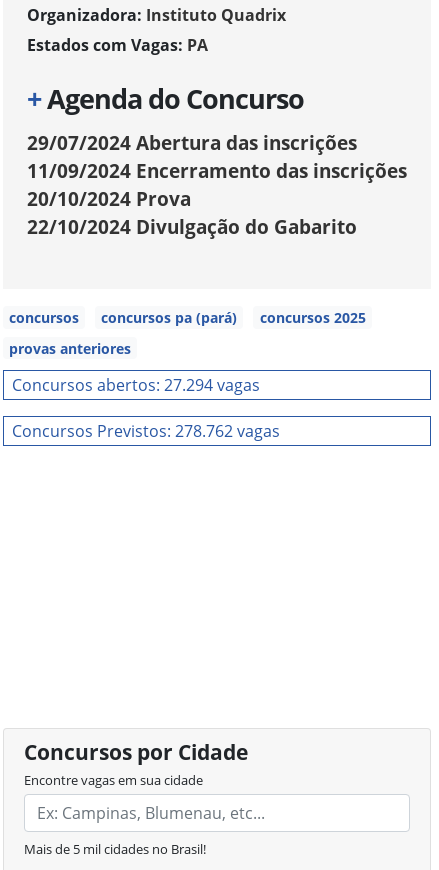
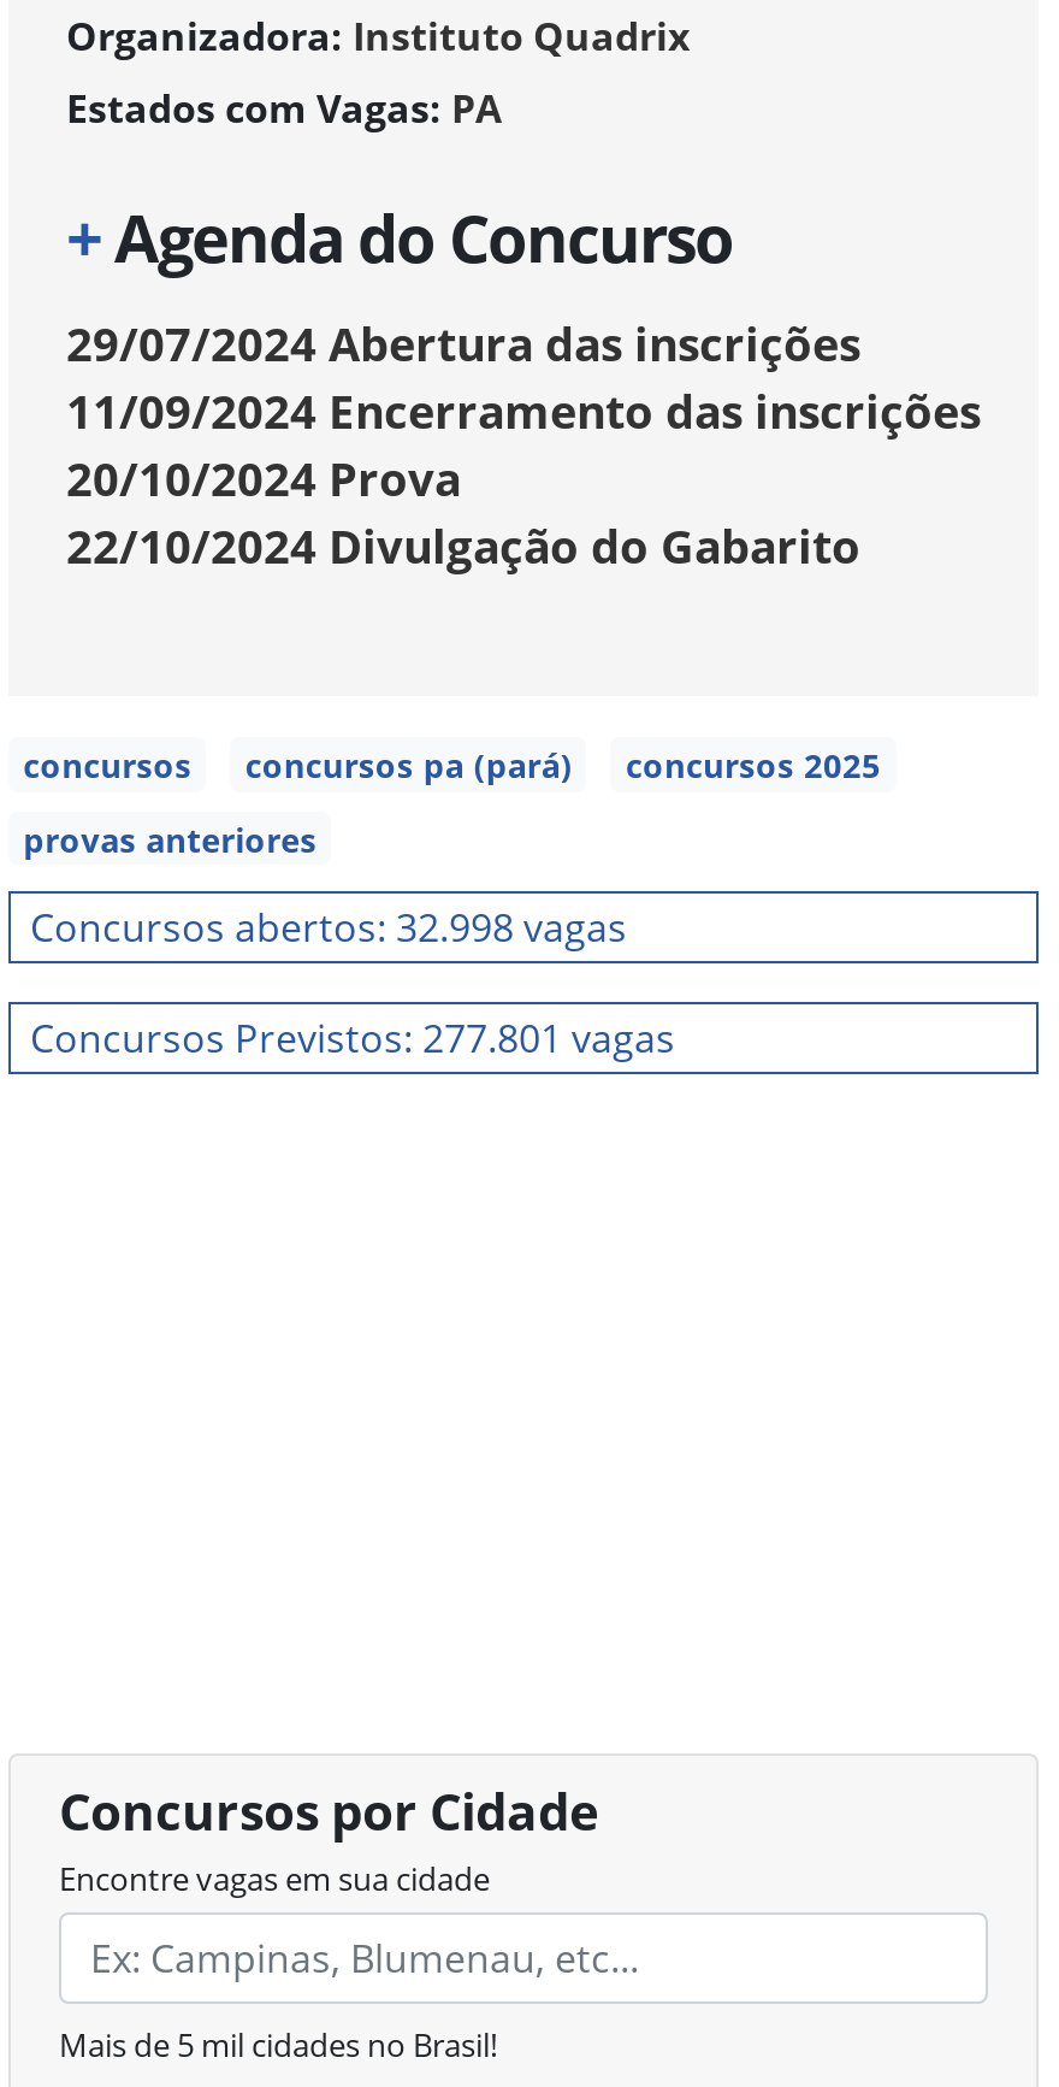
[12,374,260,396] Concursos abertos: 27.294 vagas -> [30,901,627,954] Concursos abertos: 32.998 vagas
[12,420,280,442] Concursos Previstos: 278.762 vagas -> [30,1012,675,1065] Concursos Previstos: 277.801 vagas

